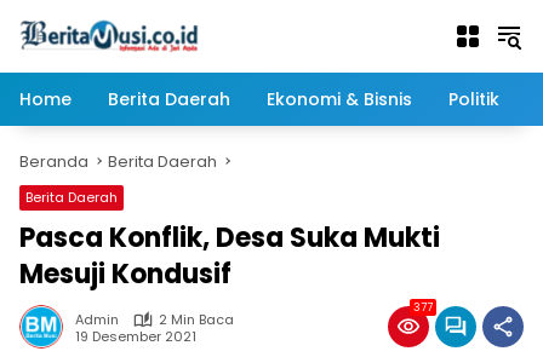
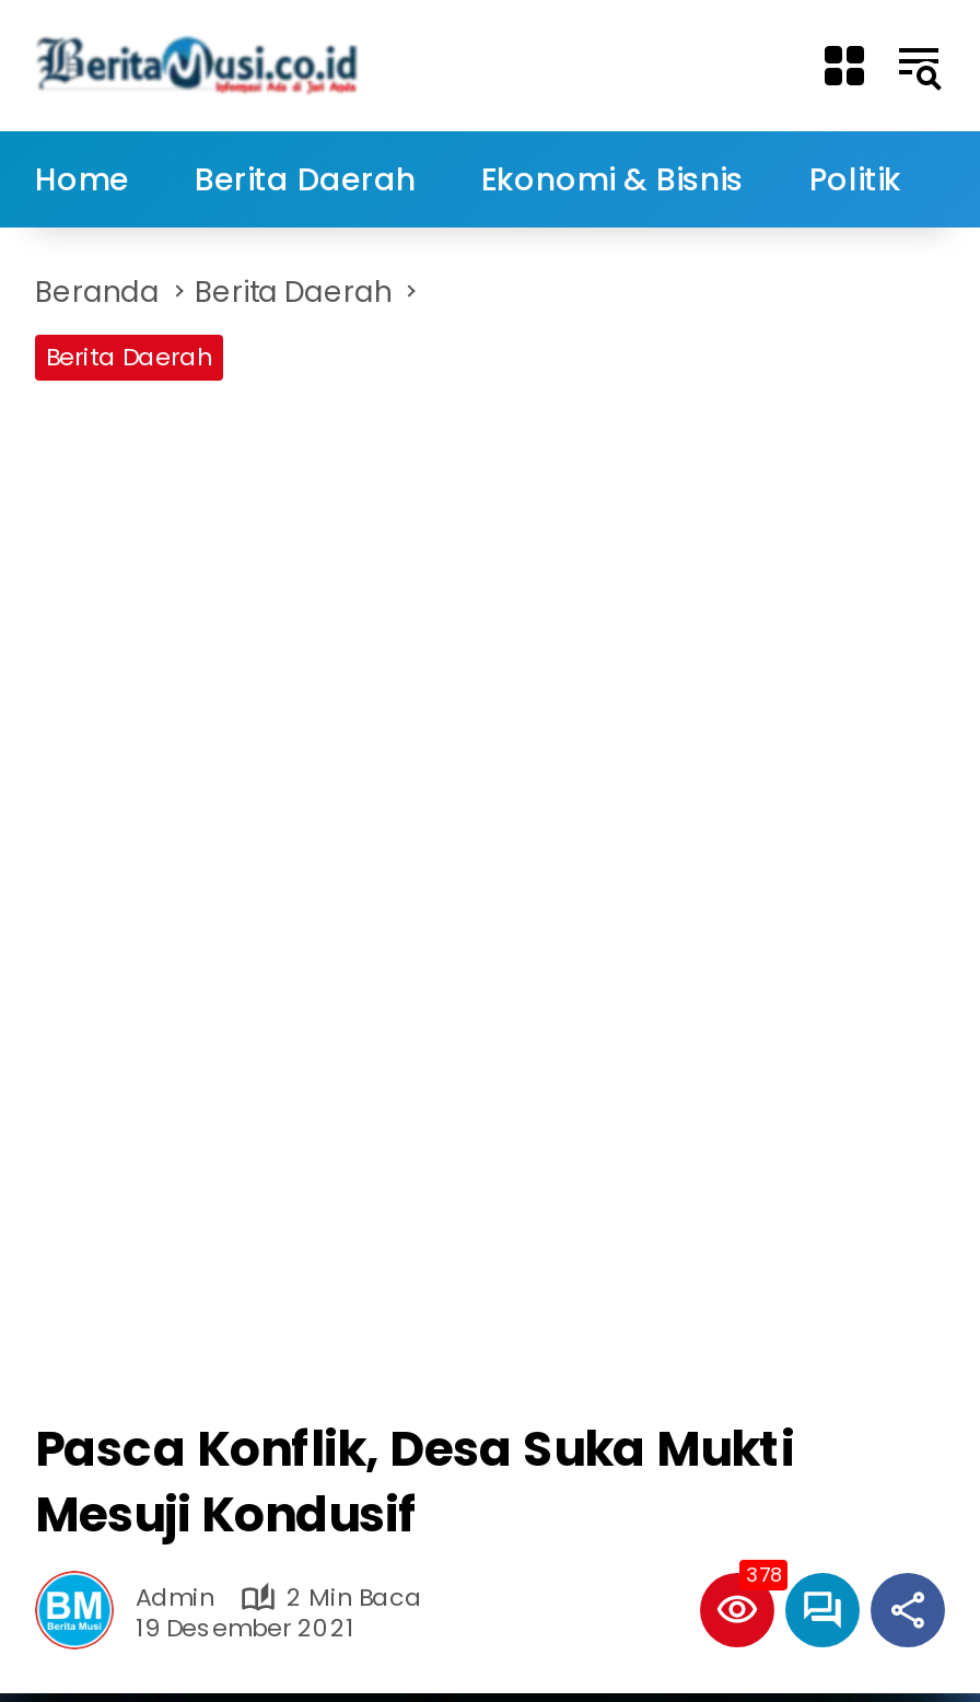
[413,300,433,315] 377 -> [746,1562,781,1588] 378

